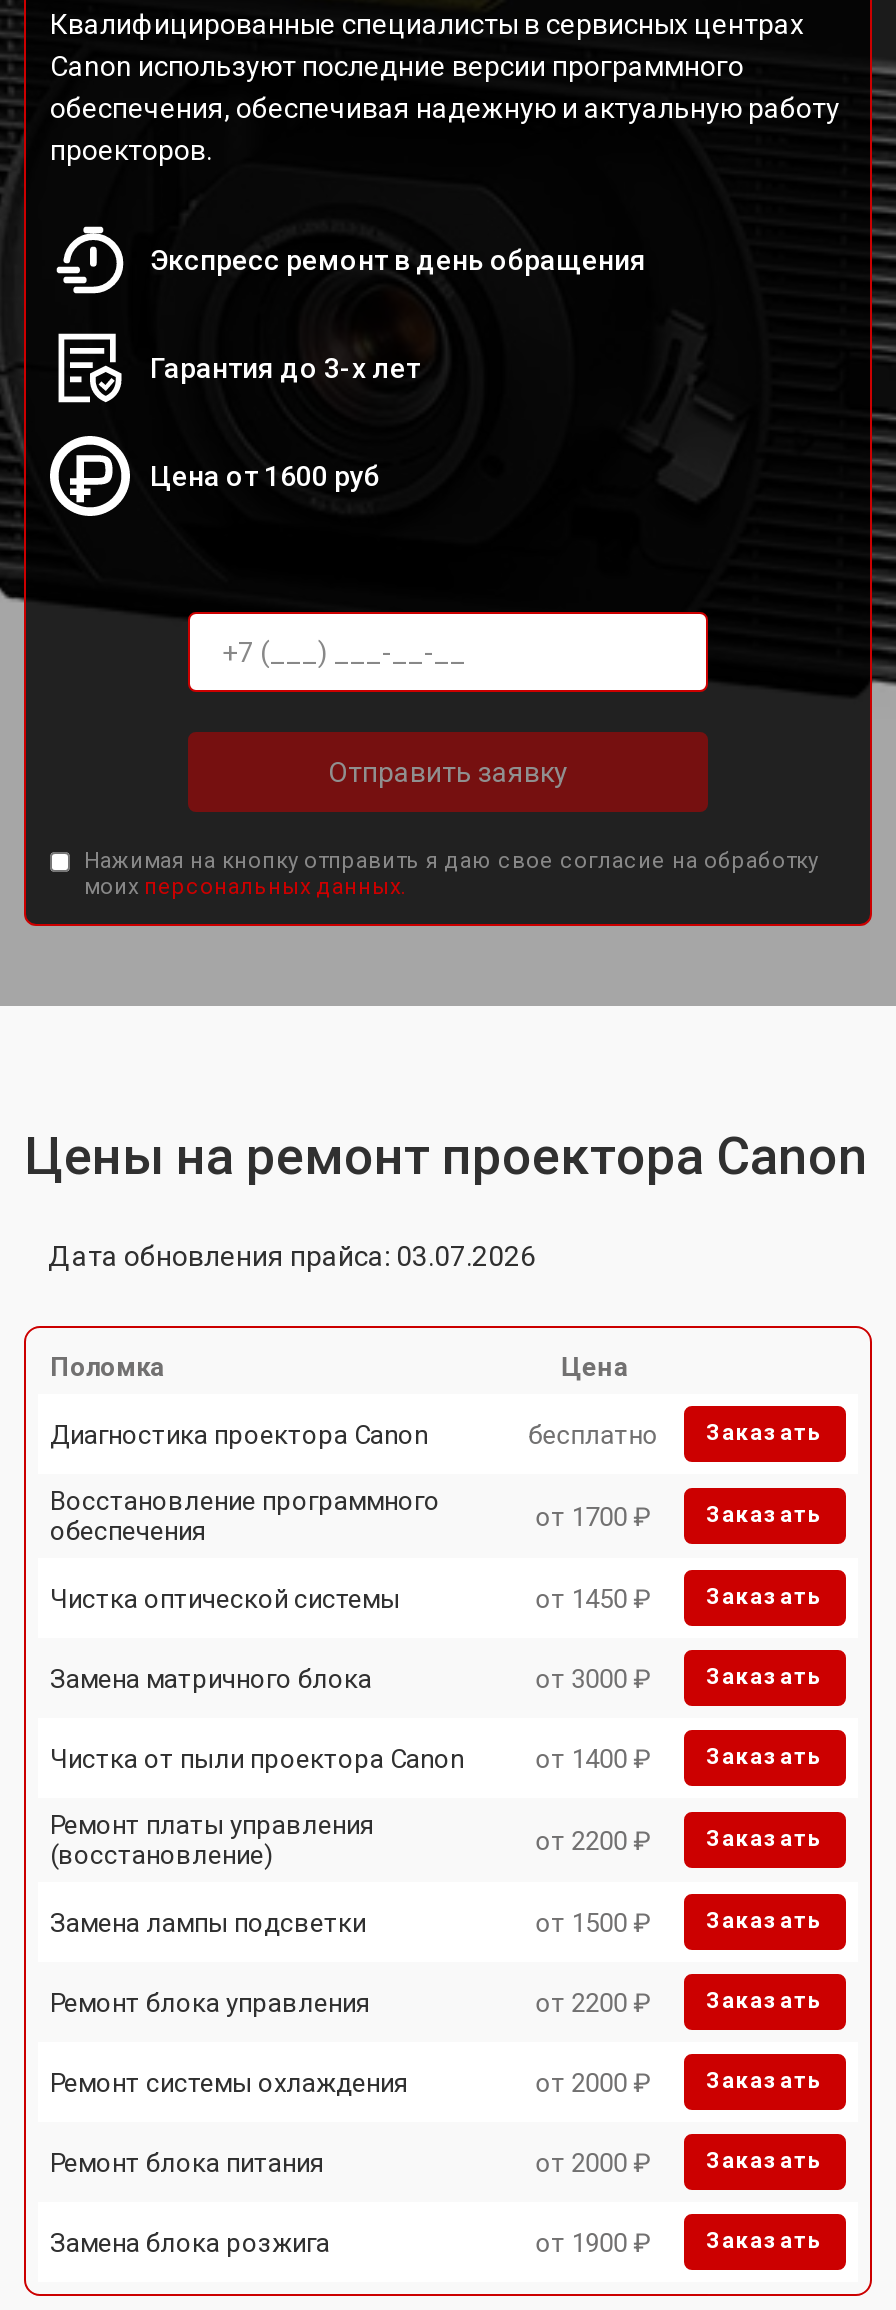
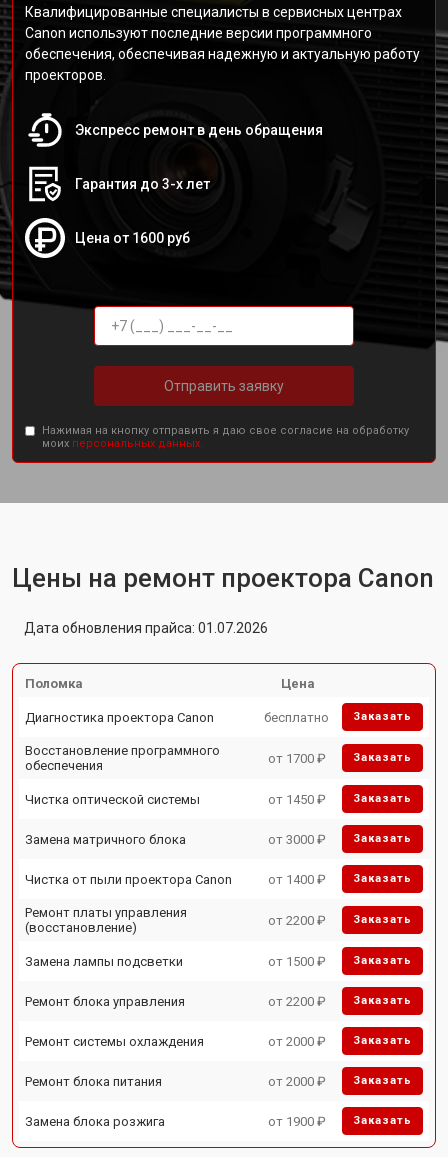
[48,1240,536,1272] Дата обновления прайса: 03.07.2026 -> [24,620,268,636] Дата обновления прайса: 01.07.2026

